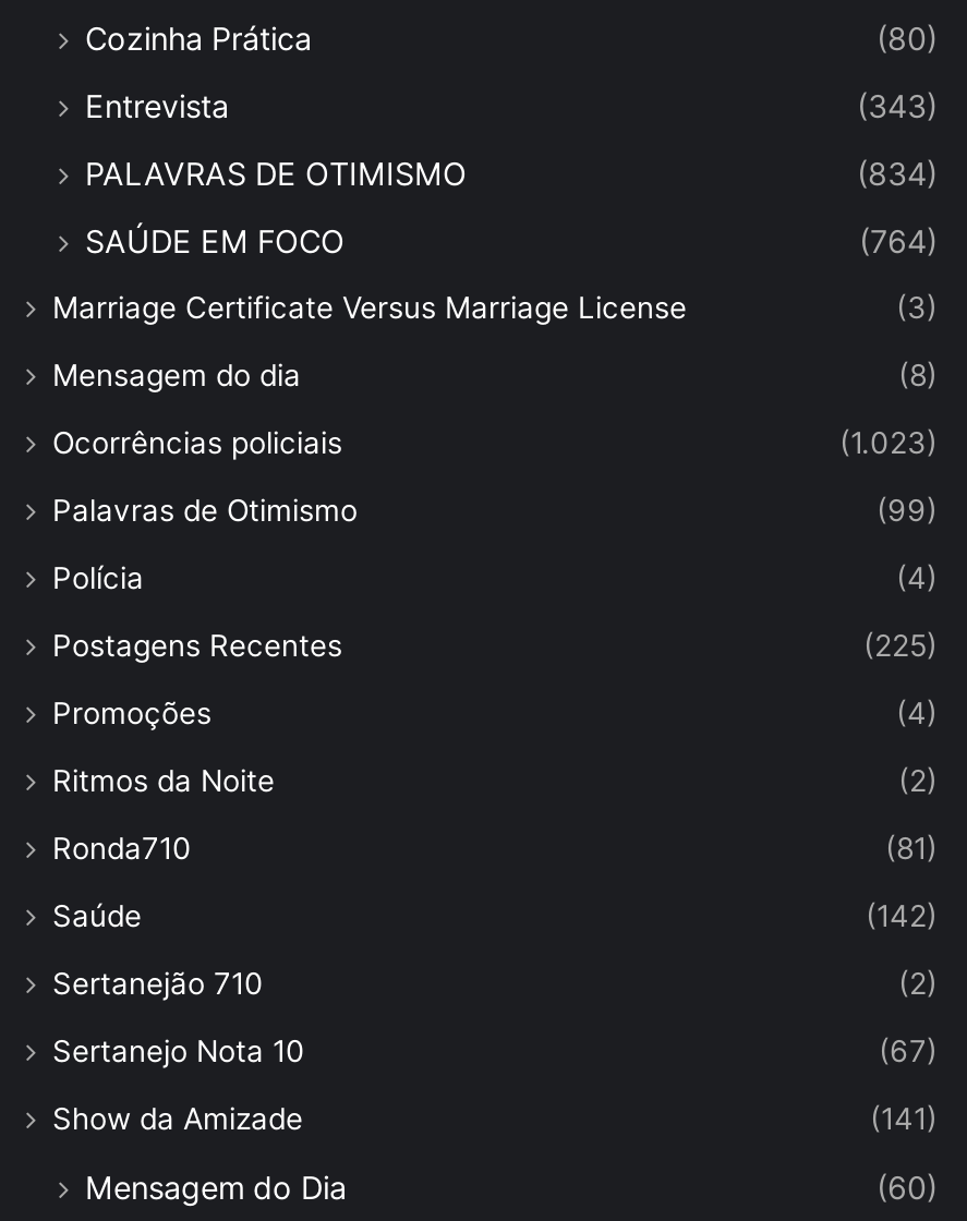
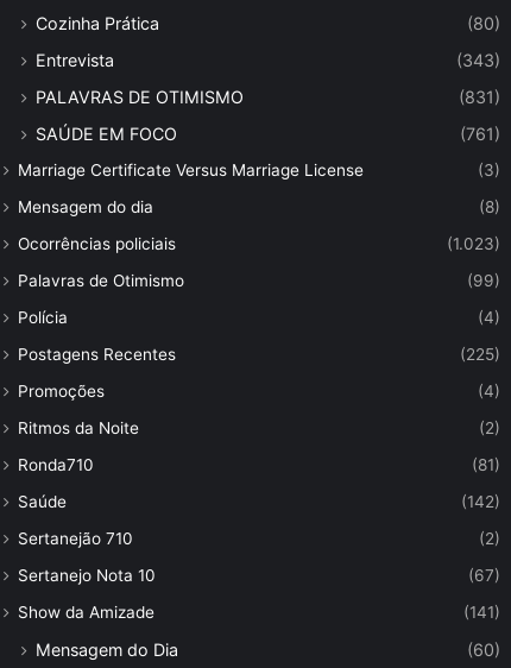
[857,156,938,193] (834) -> [459,86,500,106] (831)
[859,223,938,261] (764) -> [460,123,500,143] (761)

